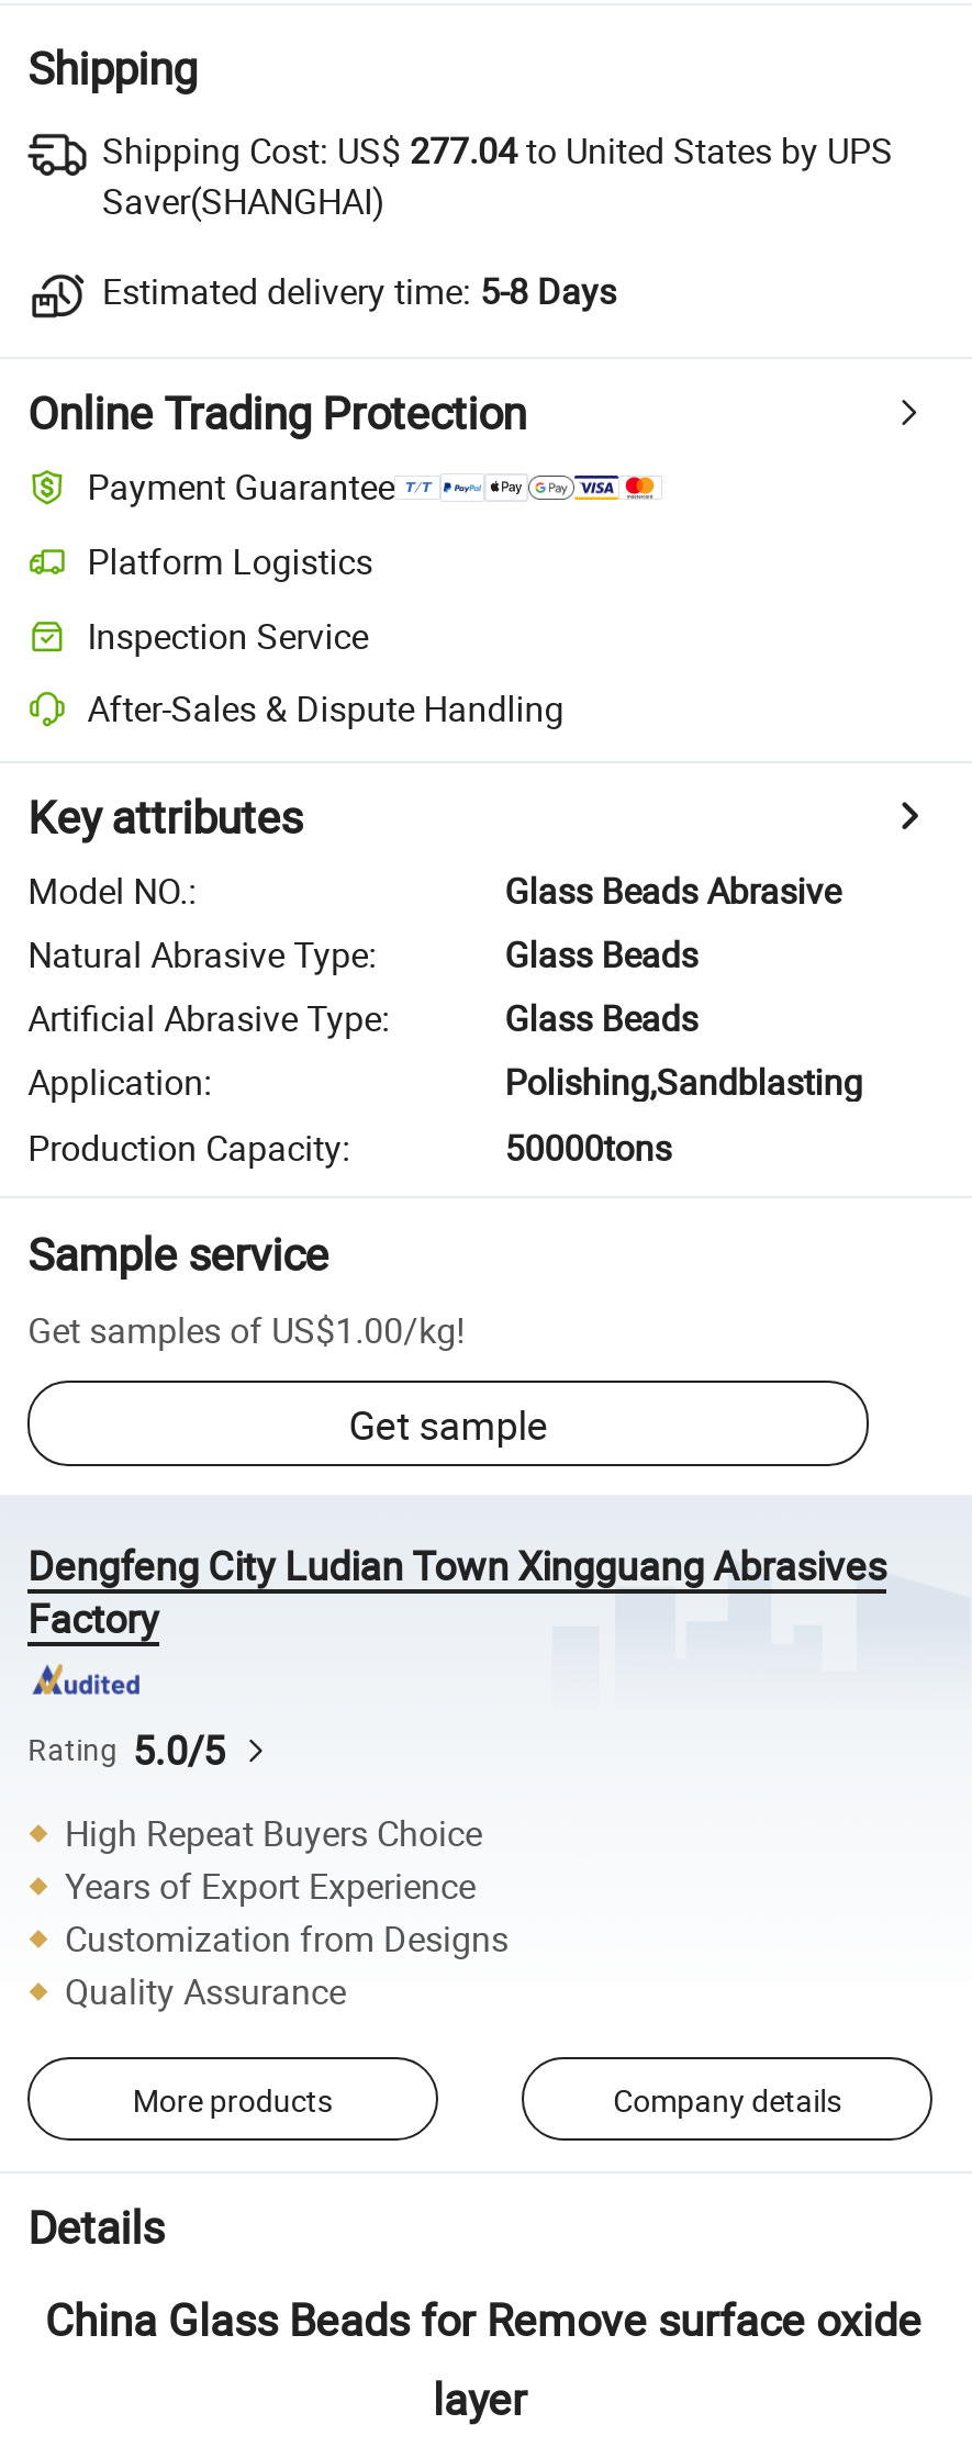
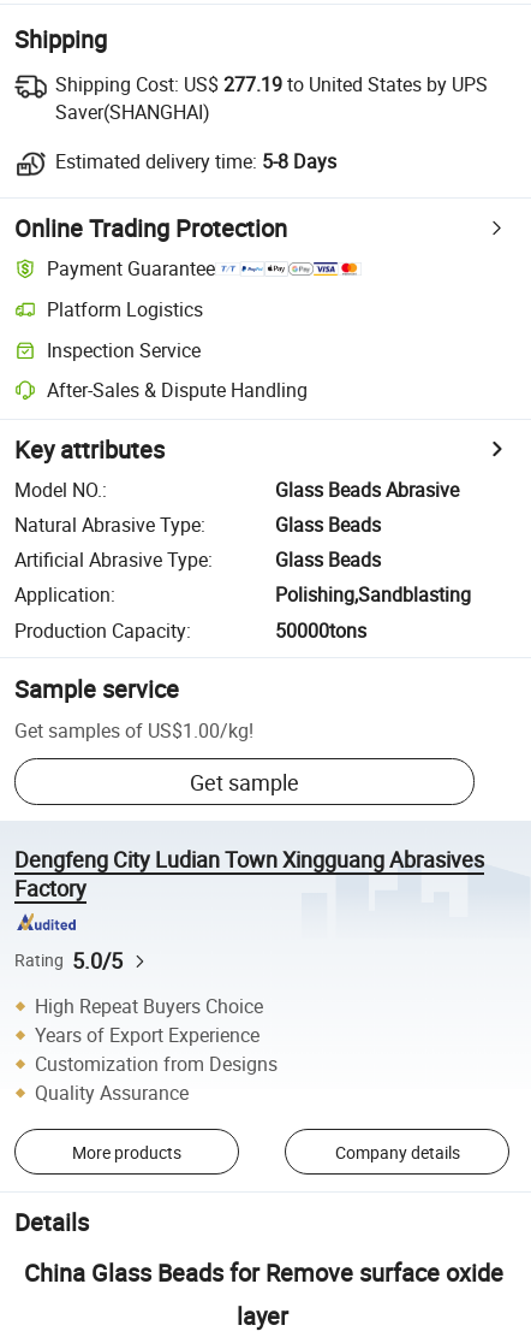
[102,126,893,174] Shipping Cost: US$277.04to United States by UPS -> [55,71,488,97] Shipping Cost: US$277.19to United States by UPS

